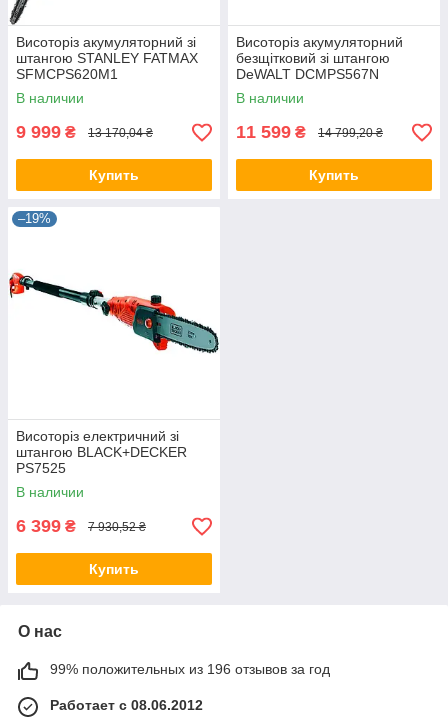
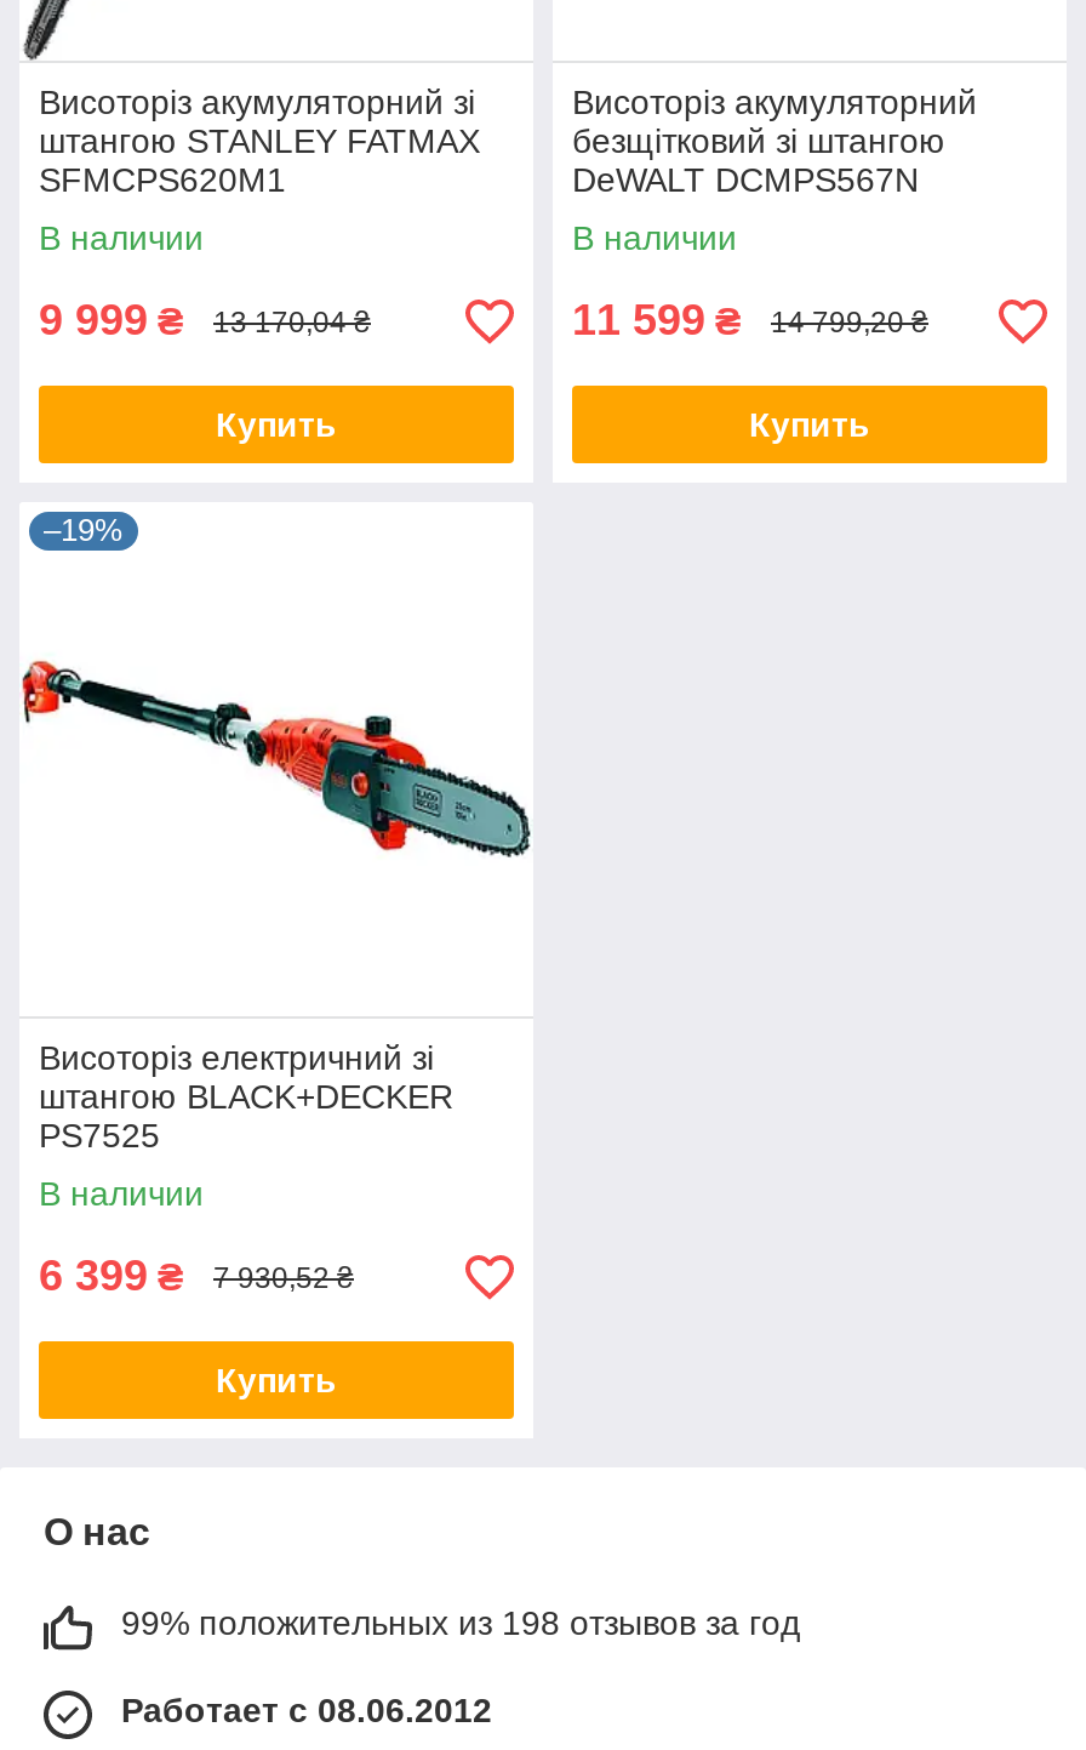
[50,661,330,677] 99% положительных из 196 отзывов за год -> [121,1604,800,1643] 99% положительных из 198 отзывов за год

